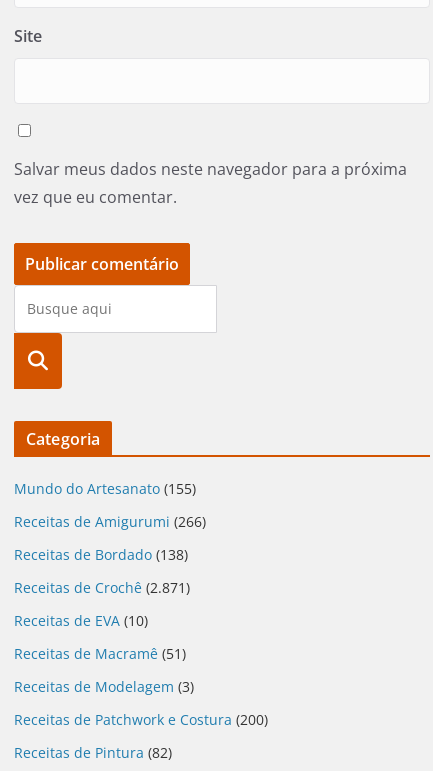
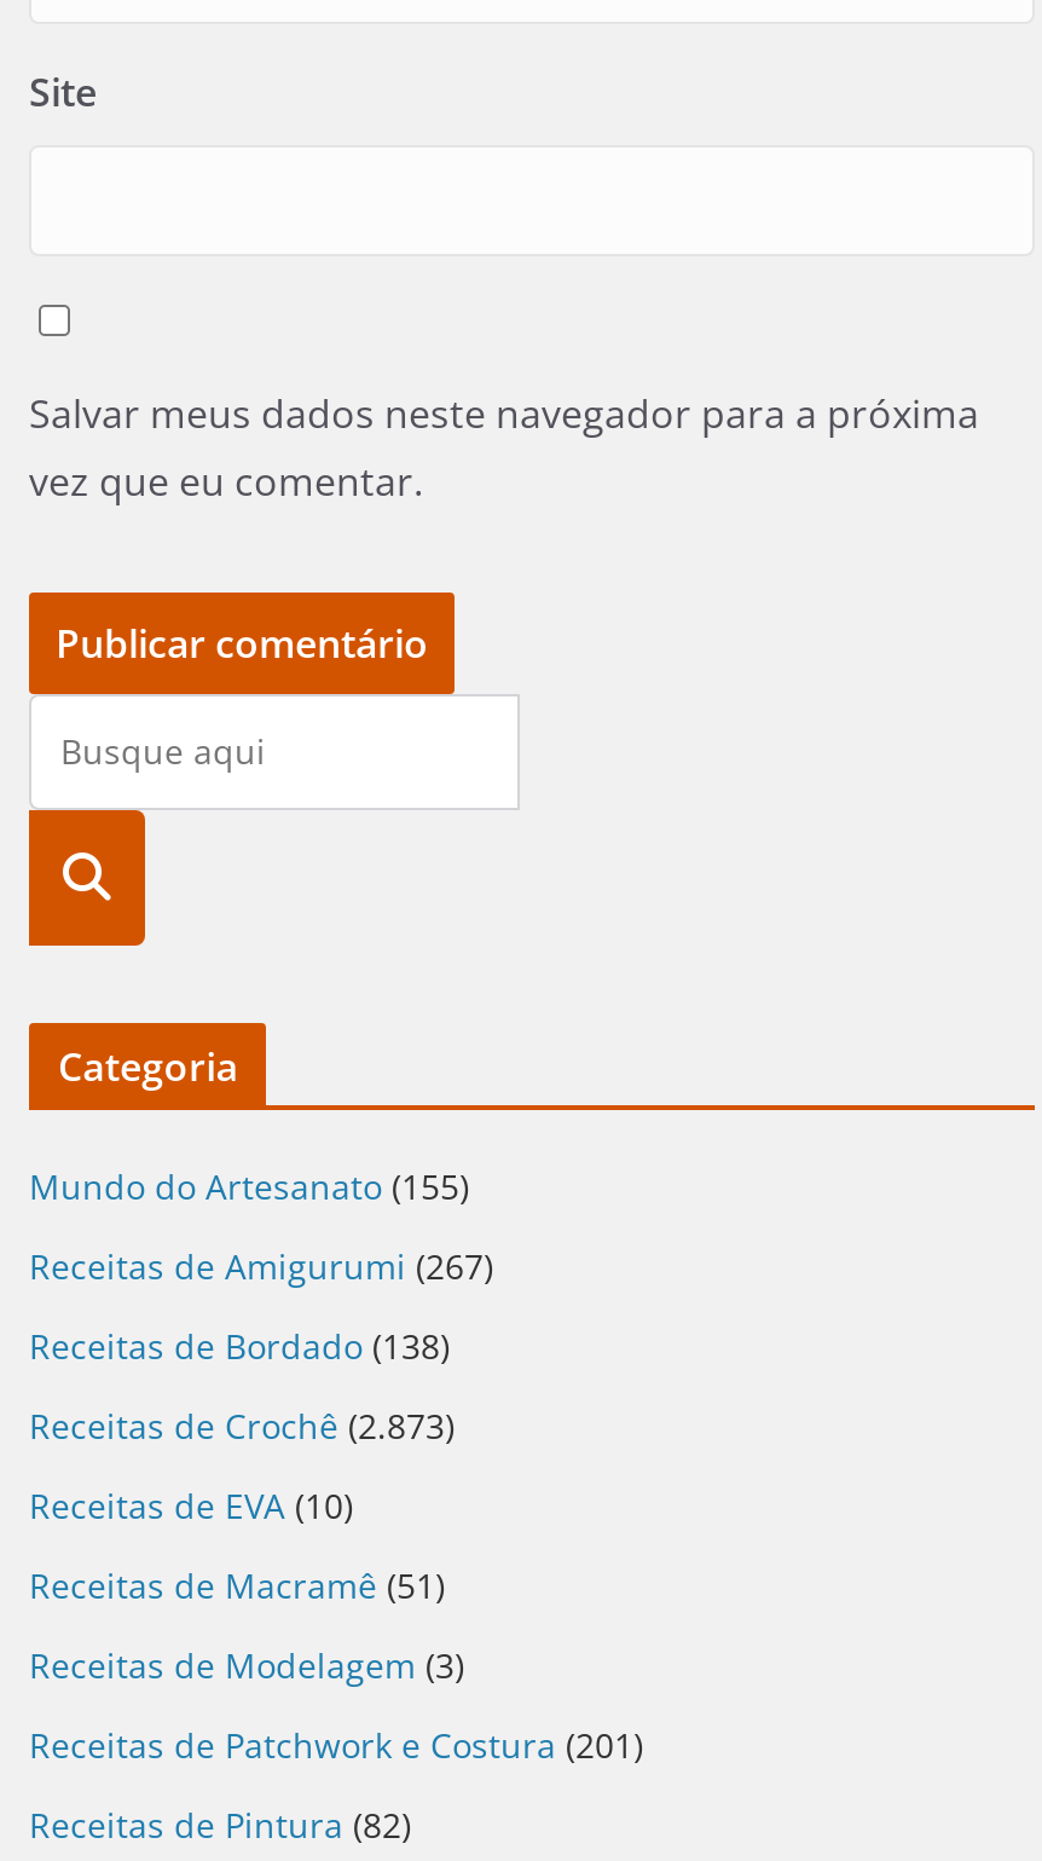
[14,512,206,531] Receitas de Amigurumi (266) -> [29,1243,493,1289] Receitas de Amigurumi (267)
[14,578,190,597] Receitas de Crochê (2.871) -> [29,1403,455,1449] Receitas de Crochê (2.873)
[14,710,268,729] Receitas de Patchwork e Costura (200) -> [29,1722,643,1768] Receitas de Patchwork e Costura (201)

